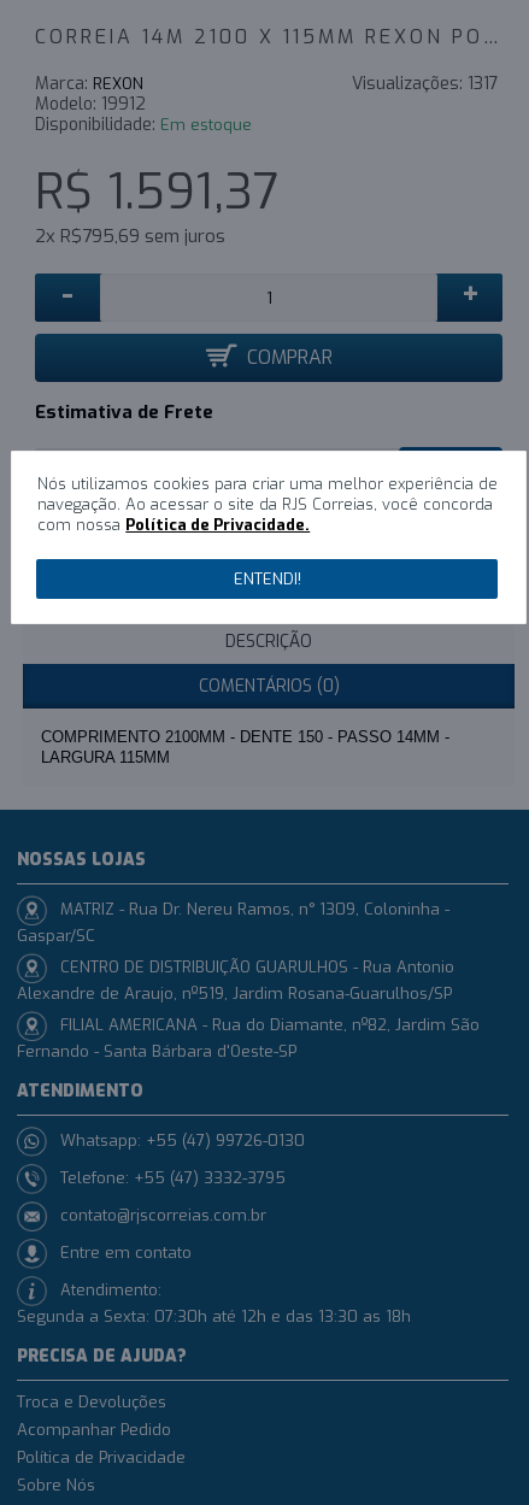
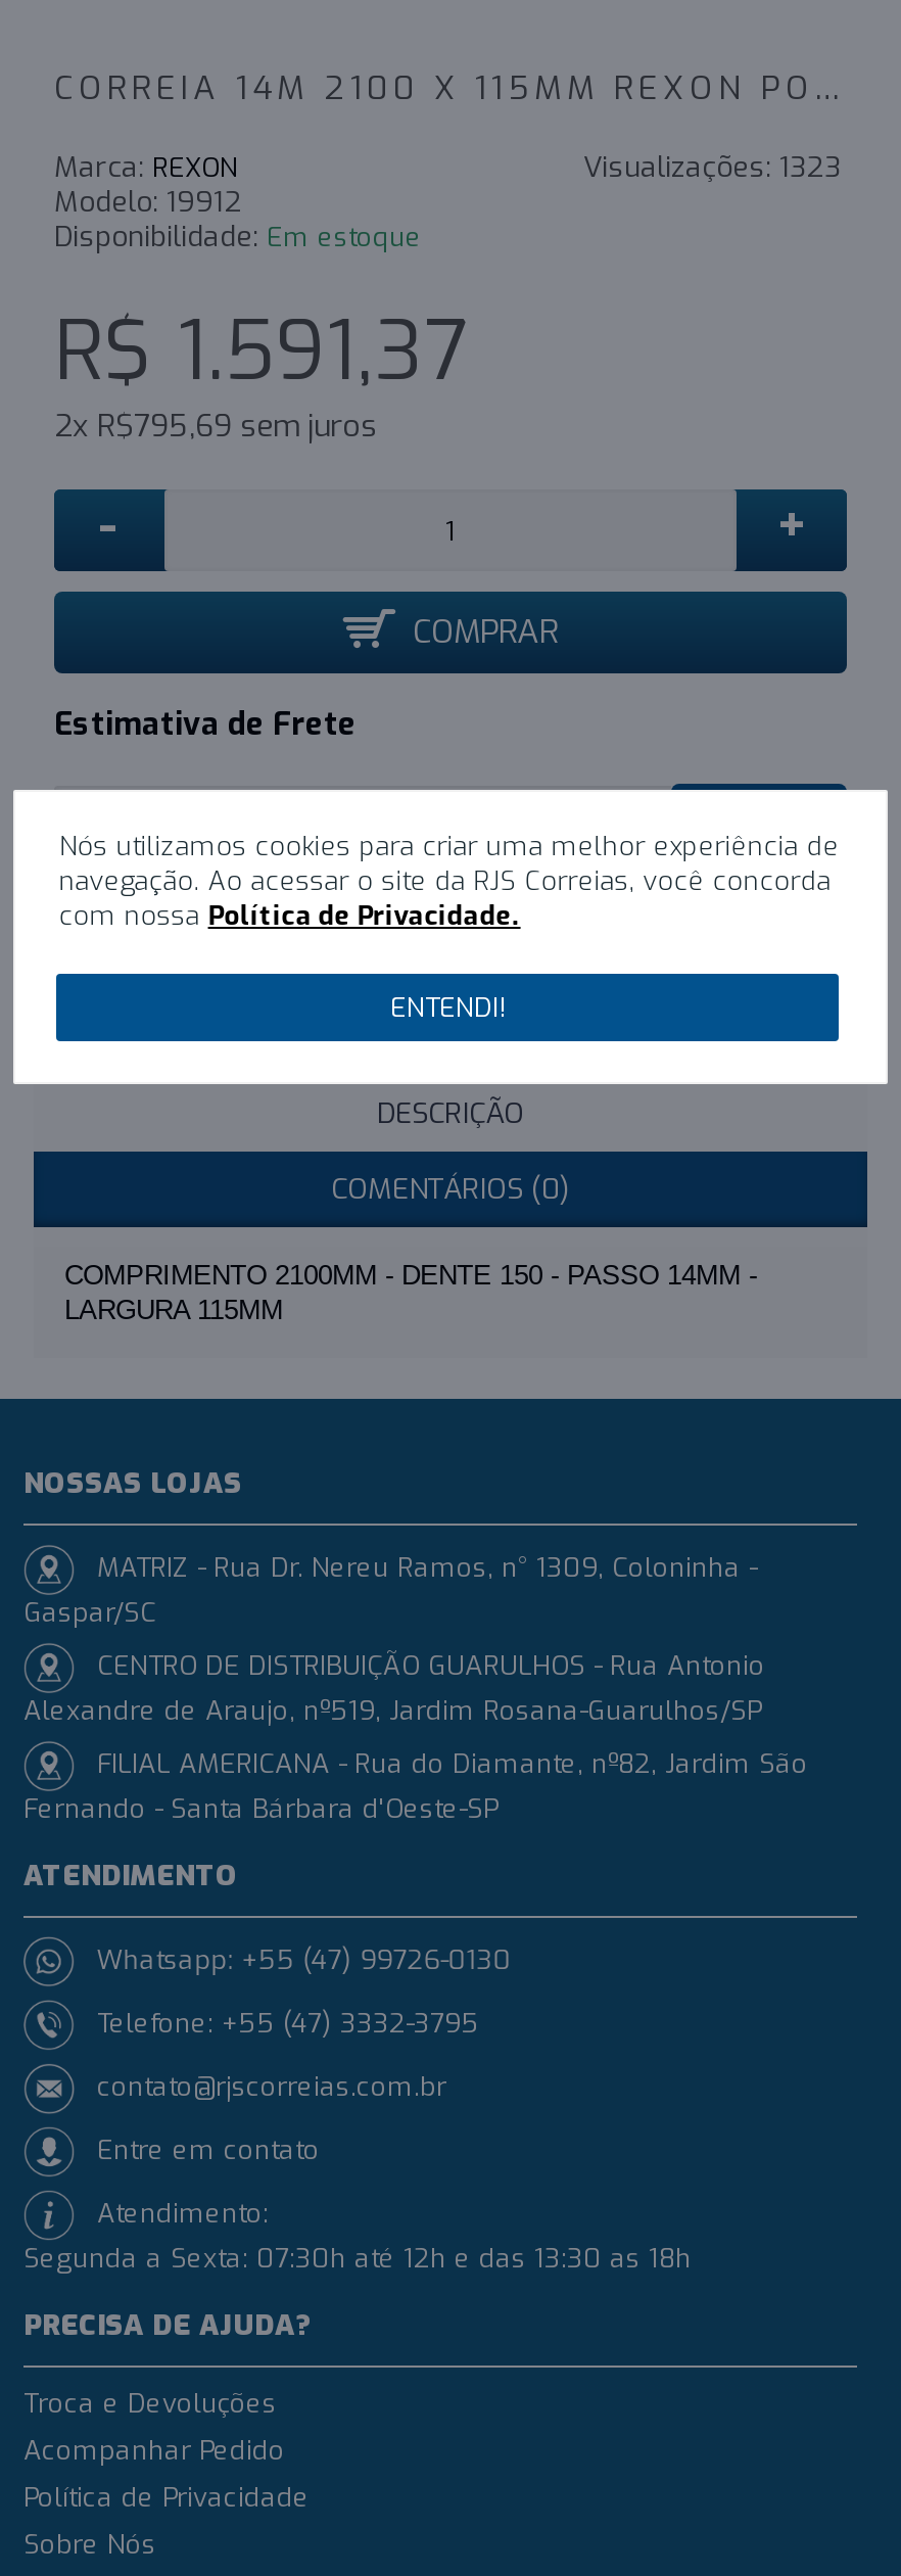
[352,72,499,95] Visualizações: 1317 -> [583,148,841,187] Visualizações: 1323

